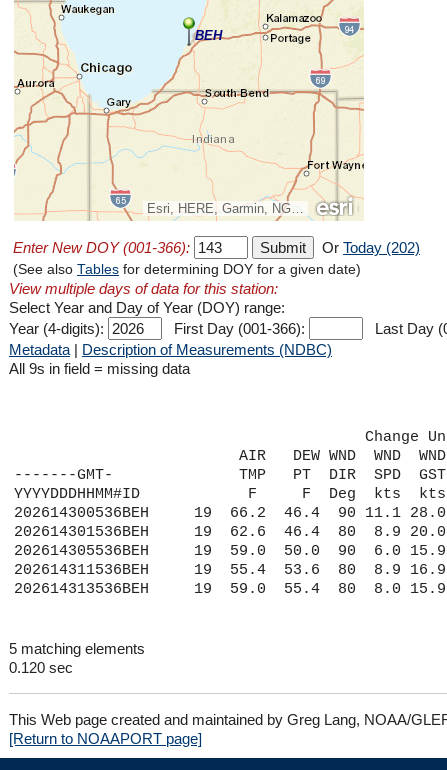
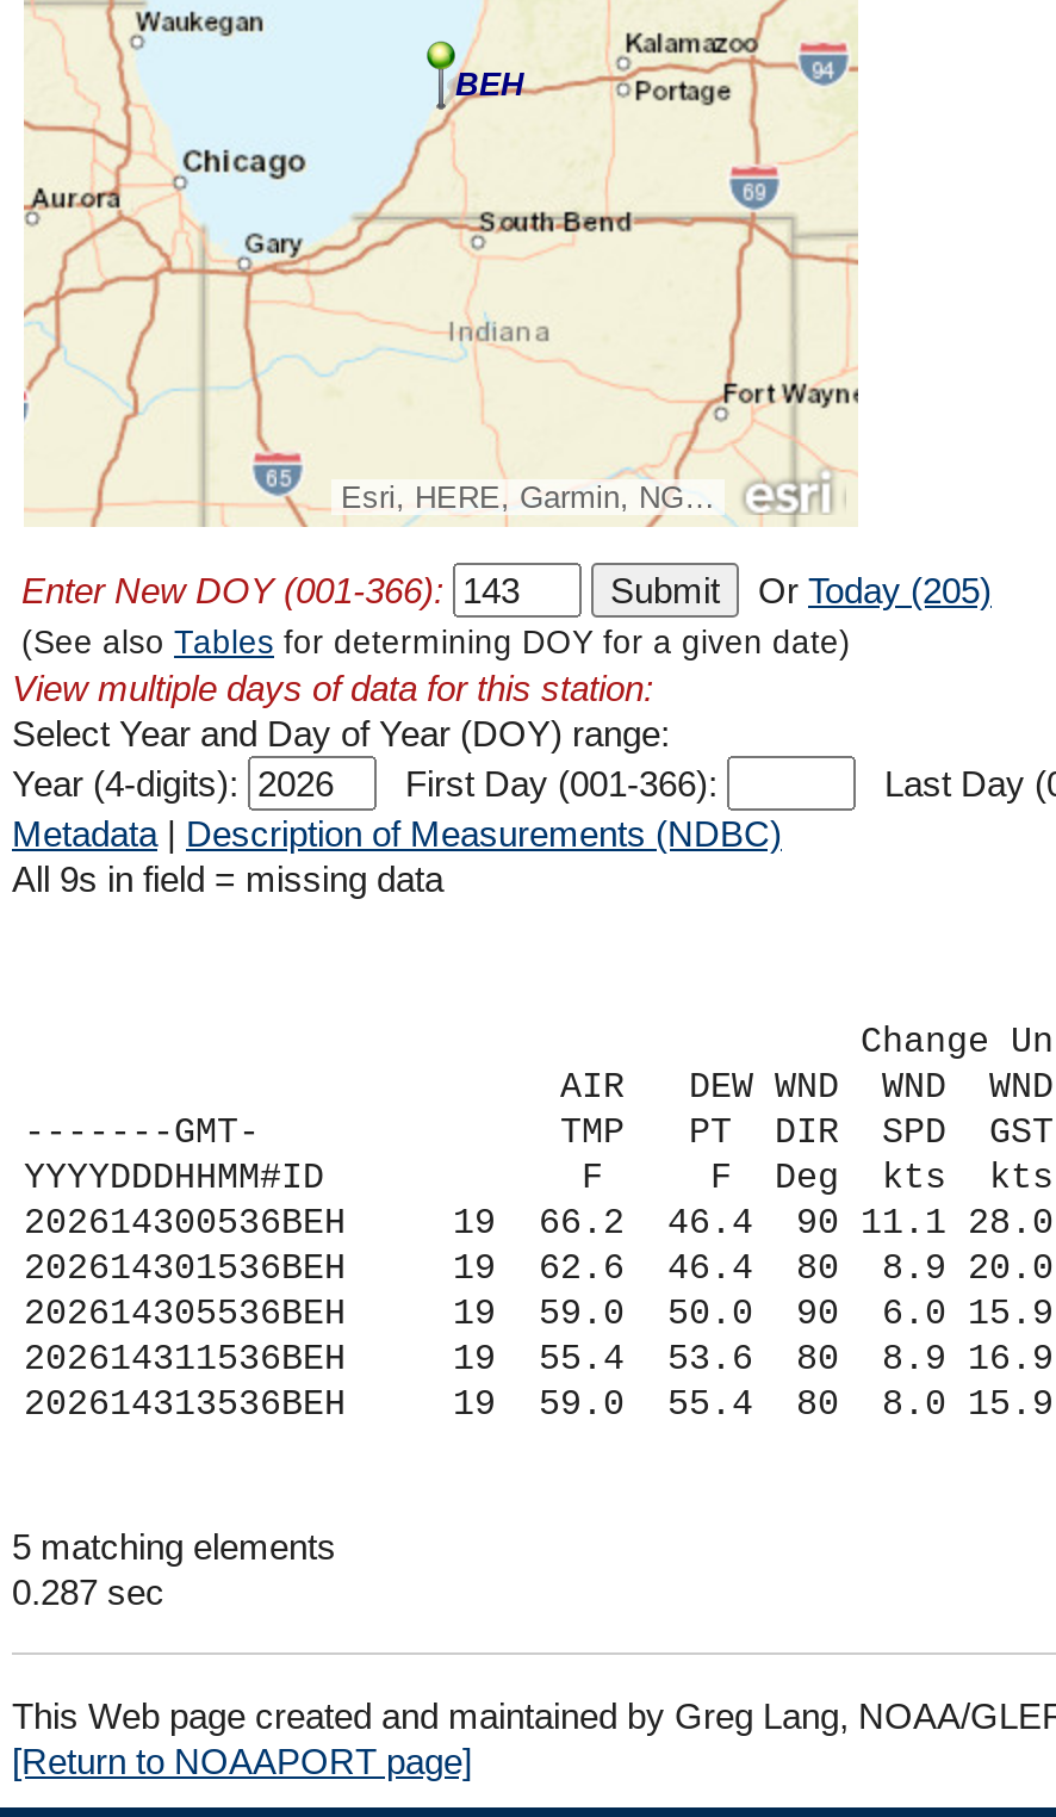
[314,239,420,256] Or Today (202) -> [739,570,992,610] Or Today (205)
[9,659,73,676] 0.120 sec -> [12,1571,164,1612] 0.287 sec

